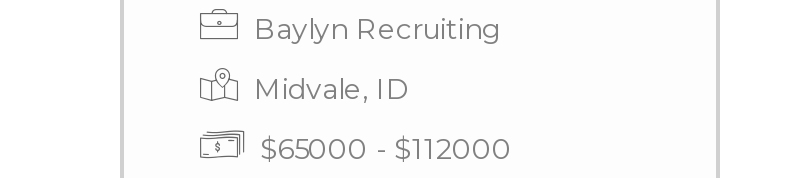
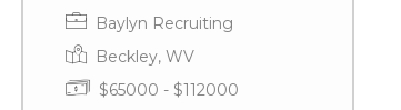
[254,71,410,107] Midvale, ID -> [96,47,194,67] Beckley, WV

